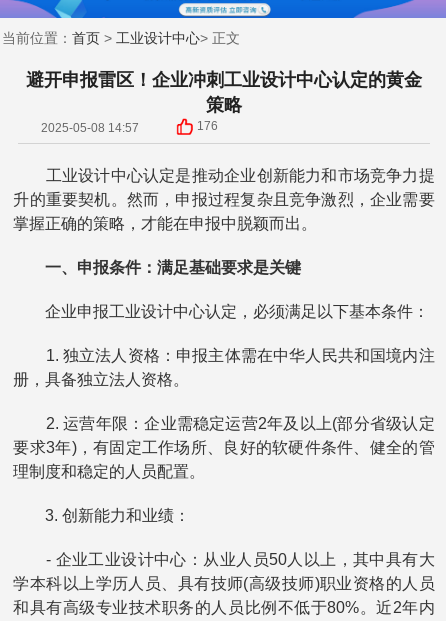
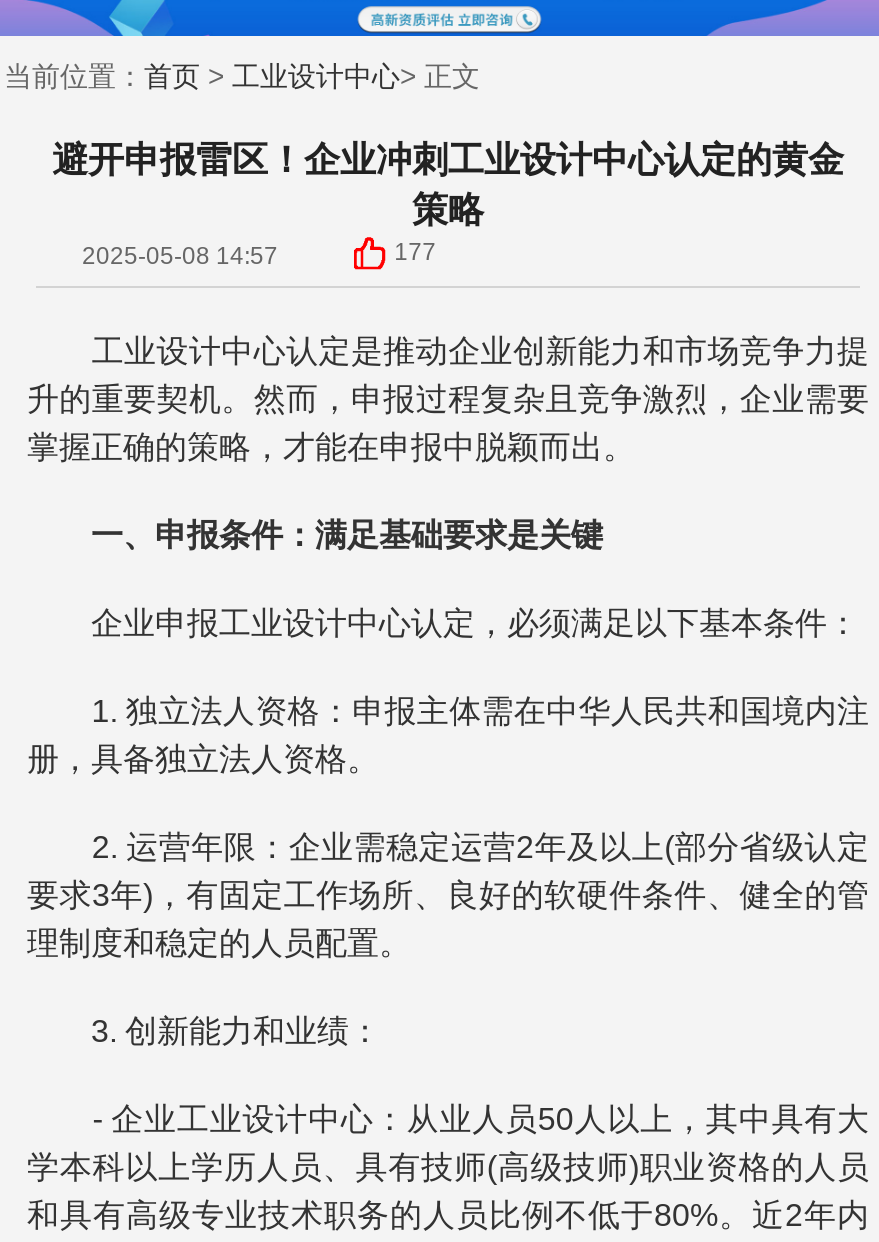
[197,119,218,133] 176 -> [394,239,436,267] 177

